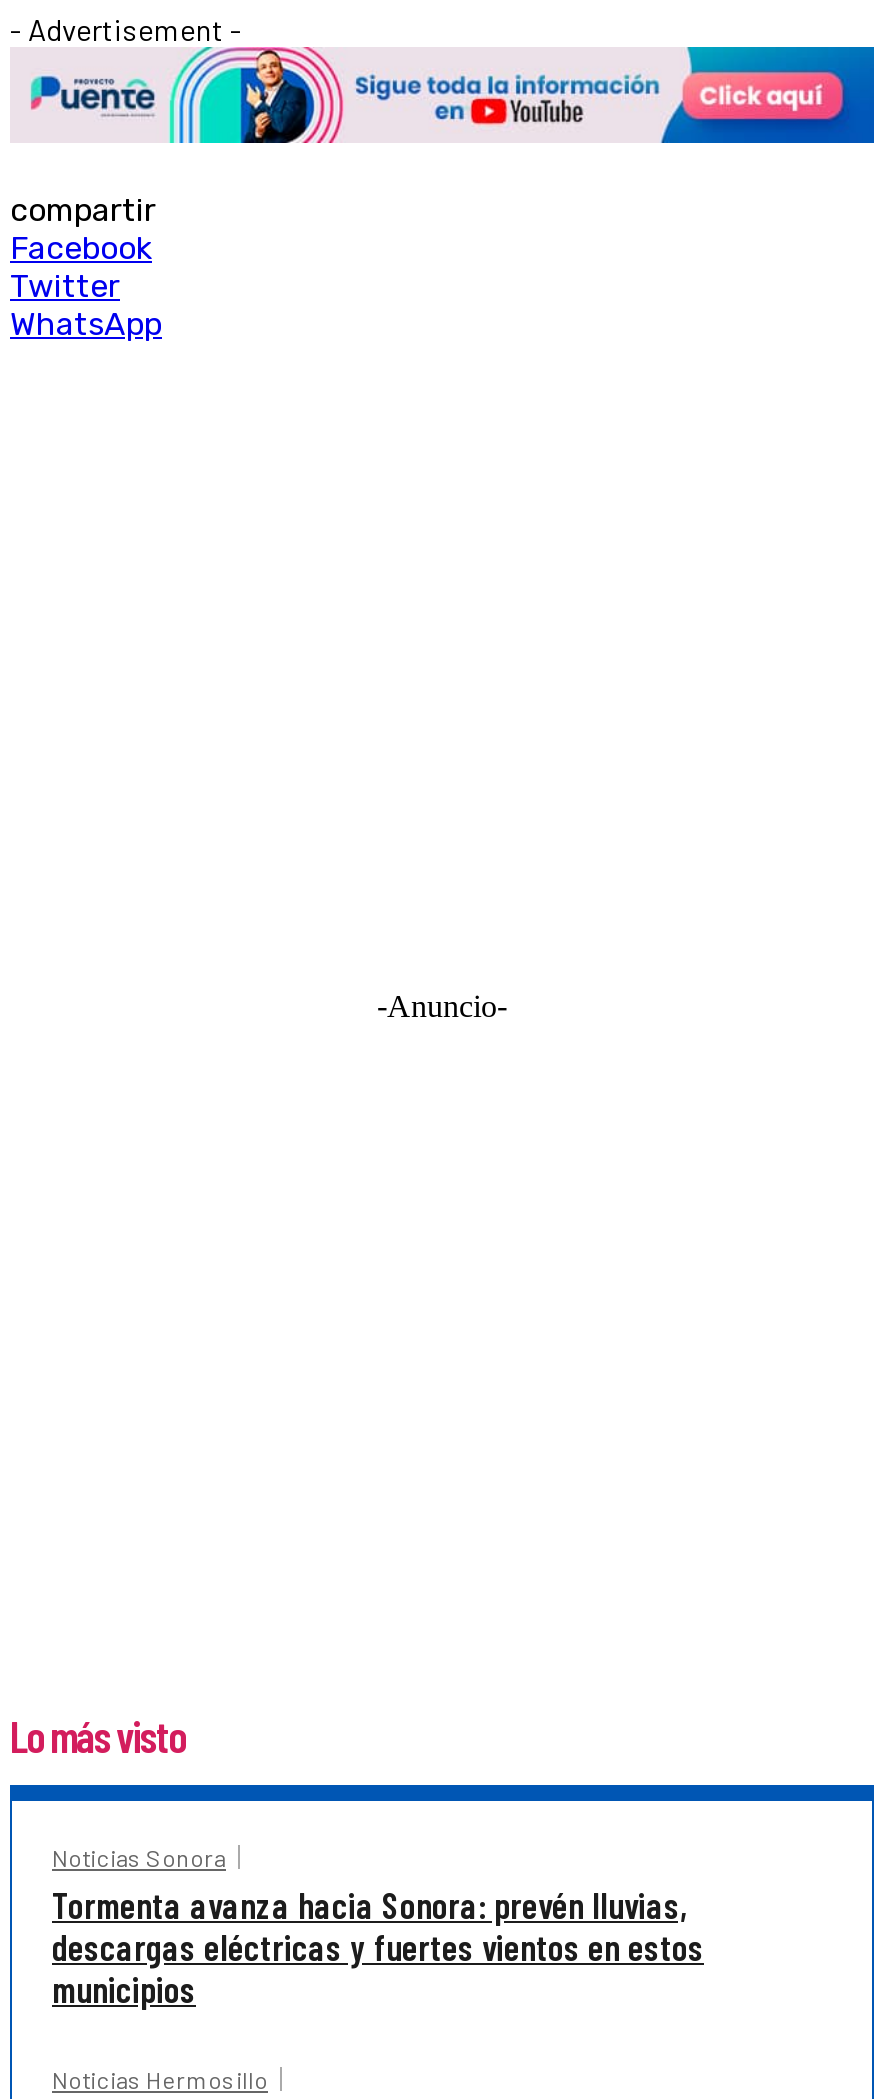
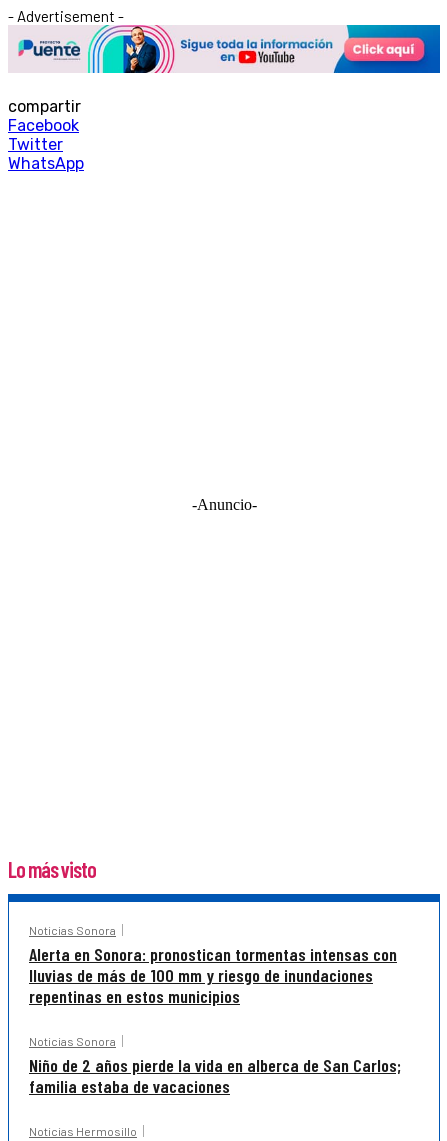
[52,1882,704,2010] Tormenta avanza hacia Sonora: prevén lluvias, | descargas eléctricas y fuertes vientos en estos | municipios -> [29,943,401,1097] Alerta en Sonora: pronostican tormentas intensas con | lluvias de más de 100 mm y riesgo de inundaciones | repentinas en estos municipios | Noticias Sonora | Niño de 2 años pierde la vida en alberca de San Carlos; | familia estaba de vacaciones

